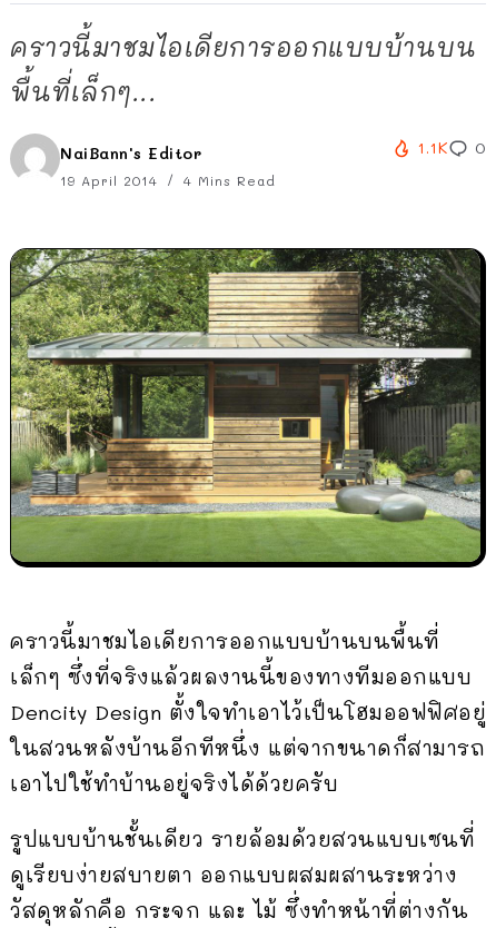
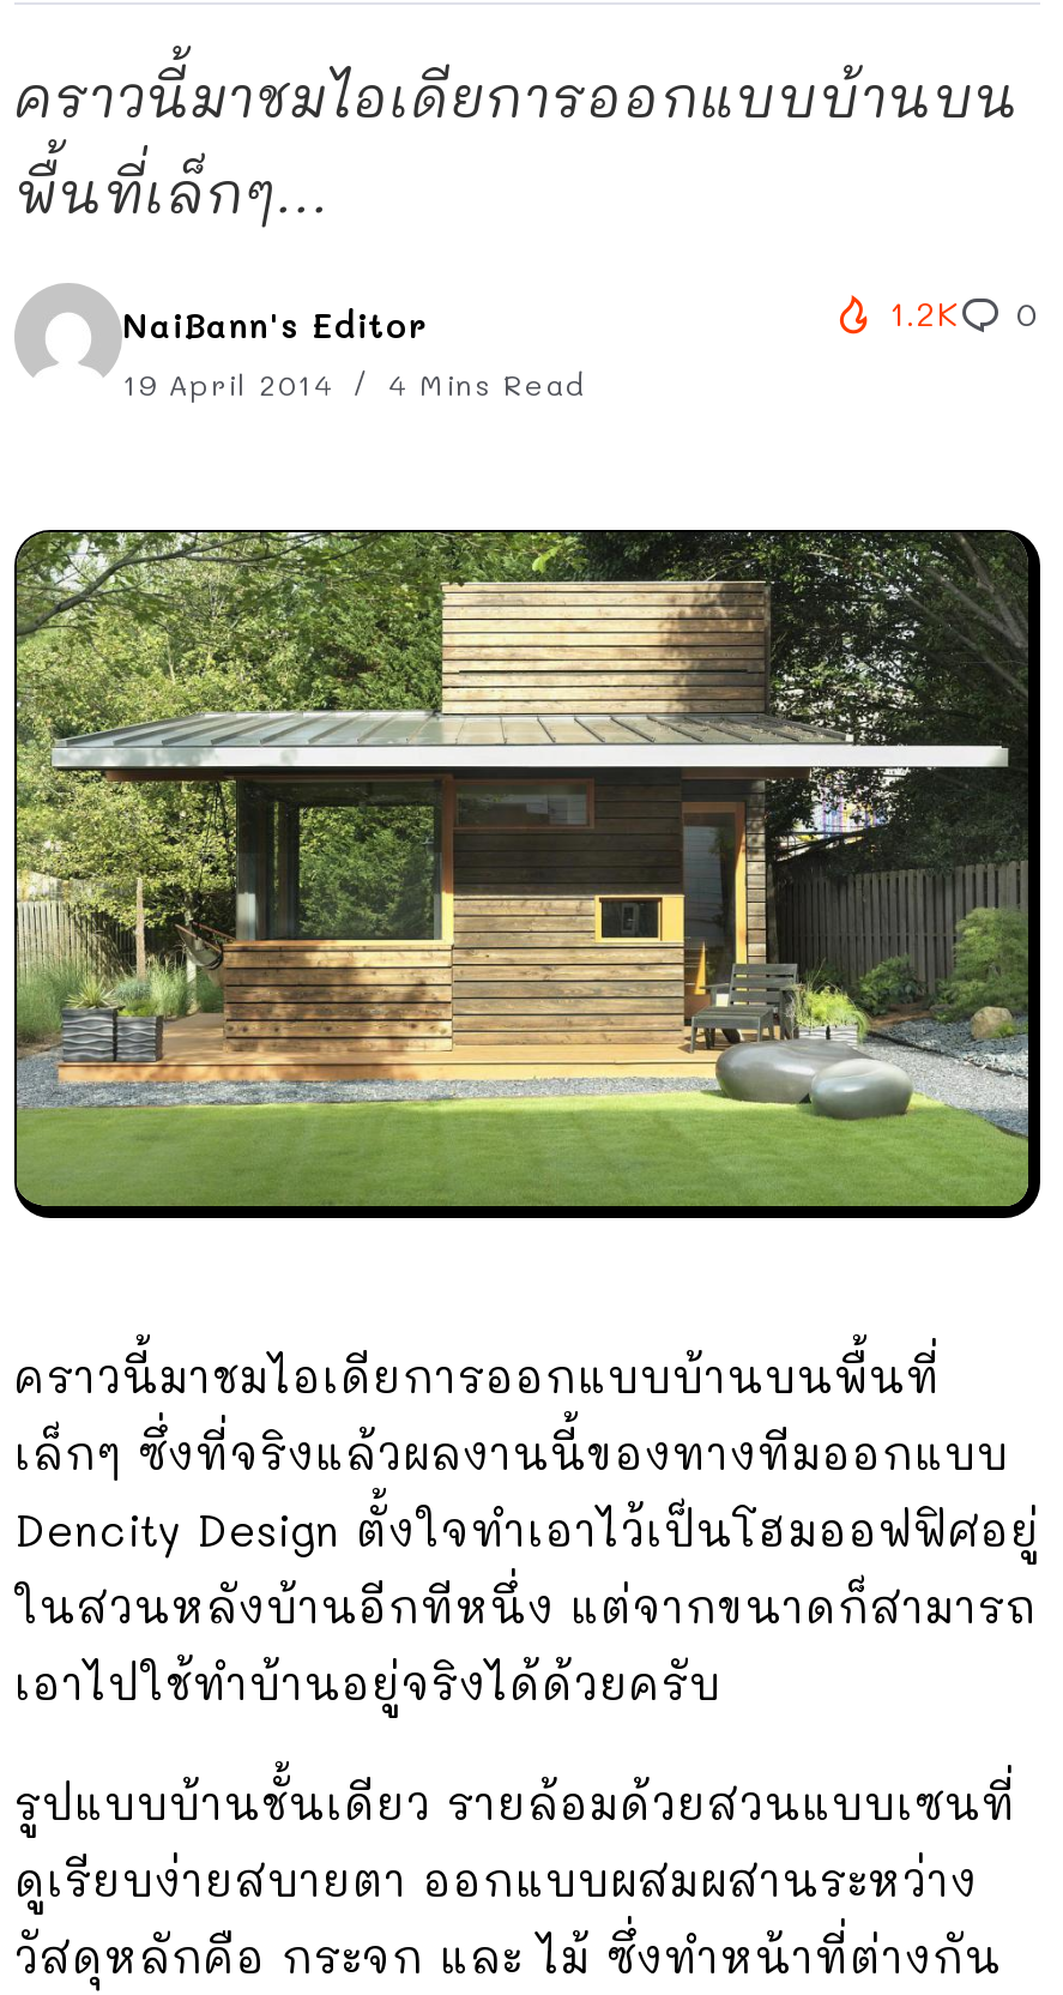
[418,137,448,158] 1.1K -> [889,290,959,336] 1.2K

